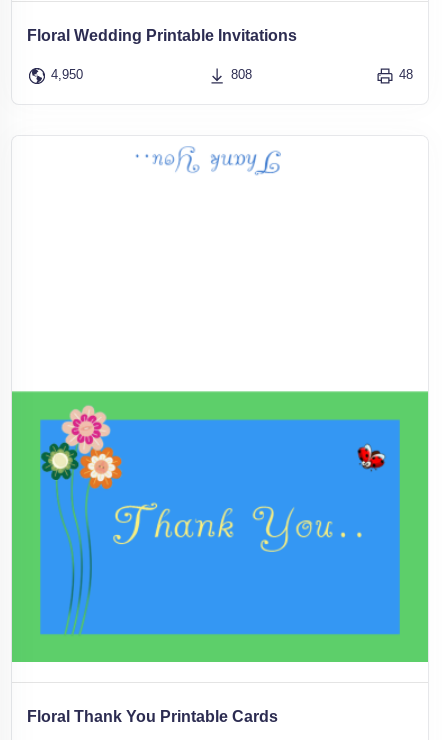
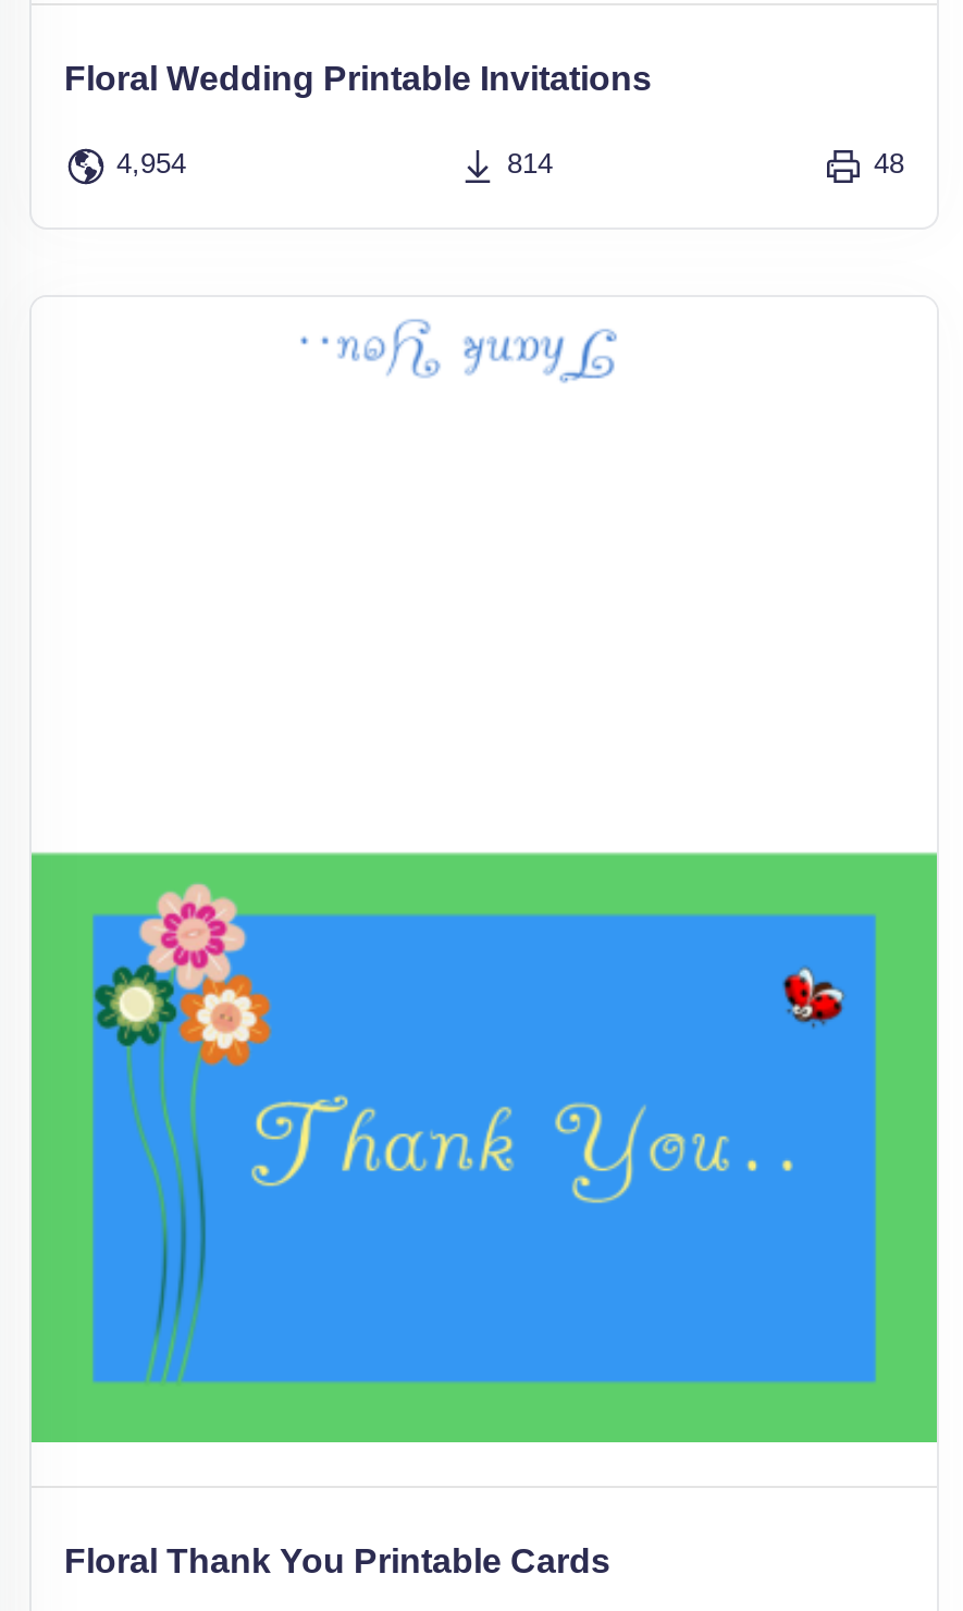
[51,67,83,82] 4,950 -> [116,147,186,180] 4,954
[230,67,251,82] 808 -> [507,147,553,180] 814

